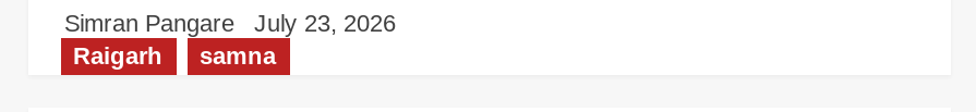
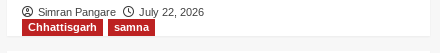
[73,10,396,69] July 23, 2026 | Raigarh -> [27,6,203,33] July 22, 2026 | Chhattisgarh

